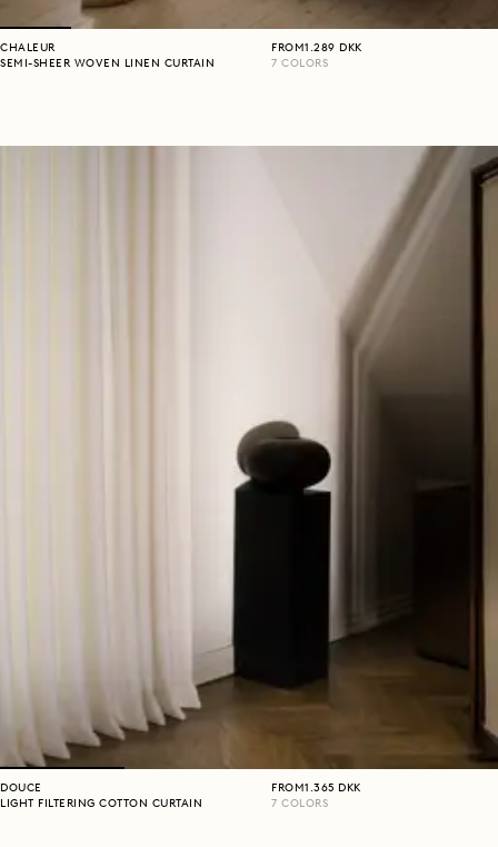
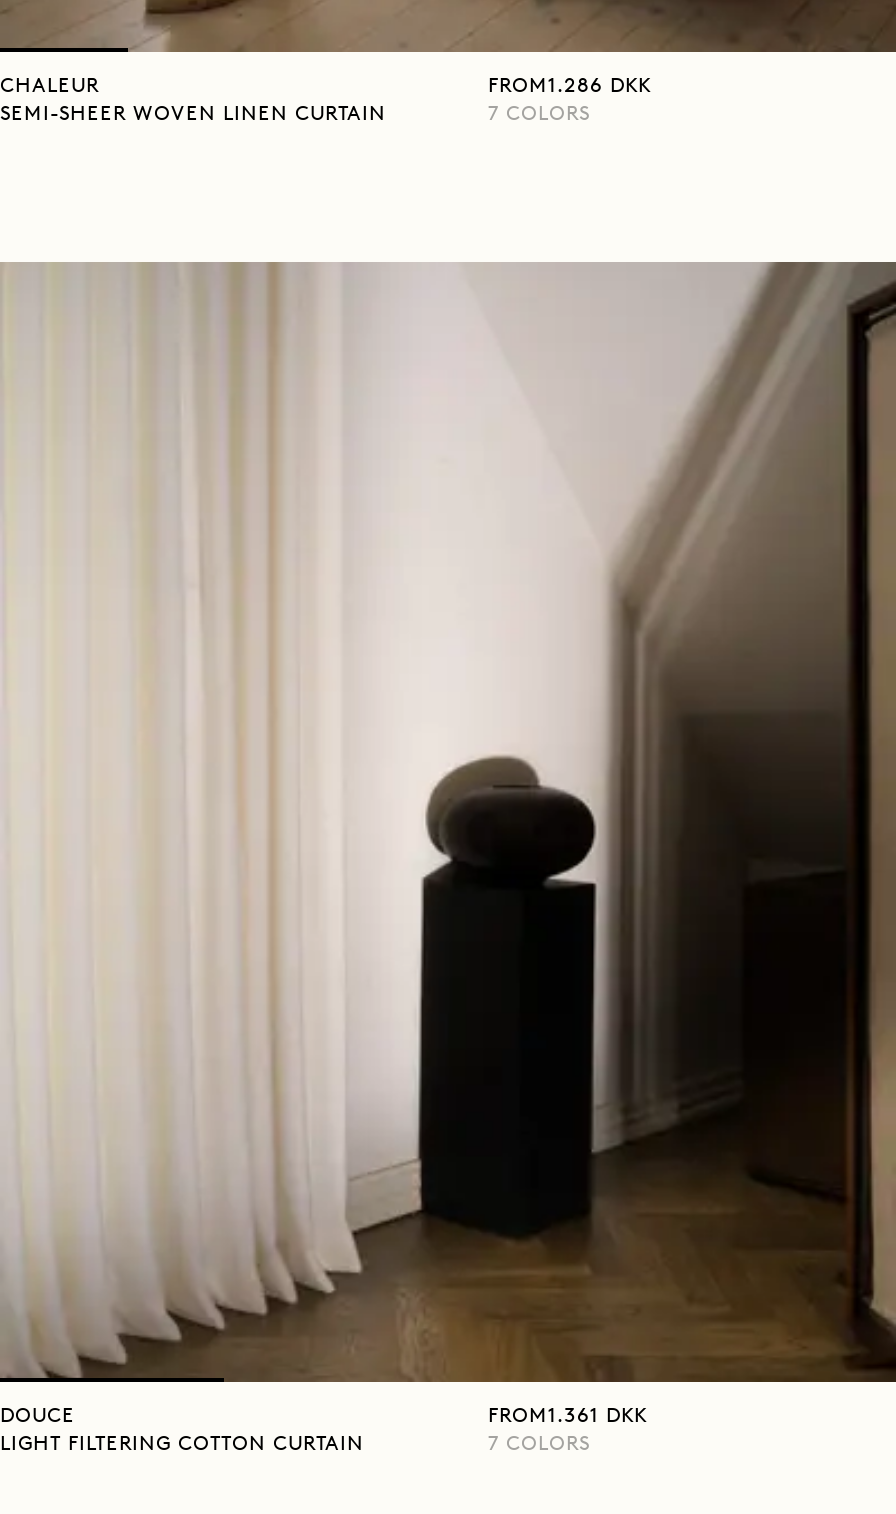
[271,40,362,55] FROM 1.289 DKK -> [488,72,651,98] FROM 1.286 DKK
[271,780,361,795] FROM 1.365 DKK -> [488,1402,647,1428] FROM 1.361 DKK

